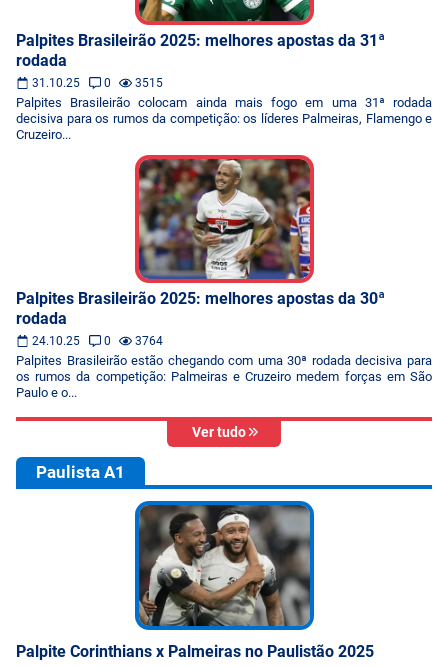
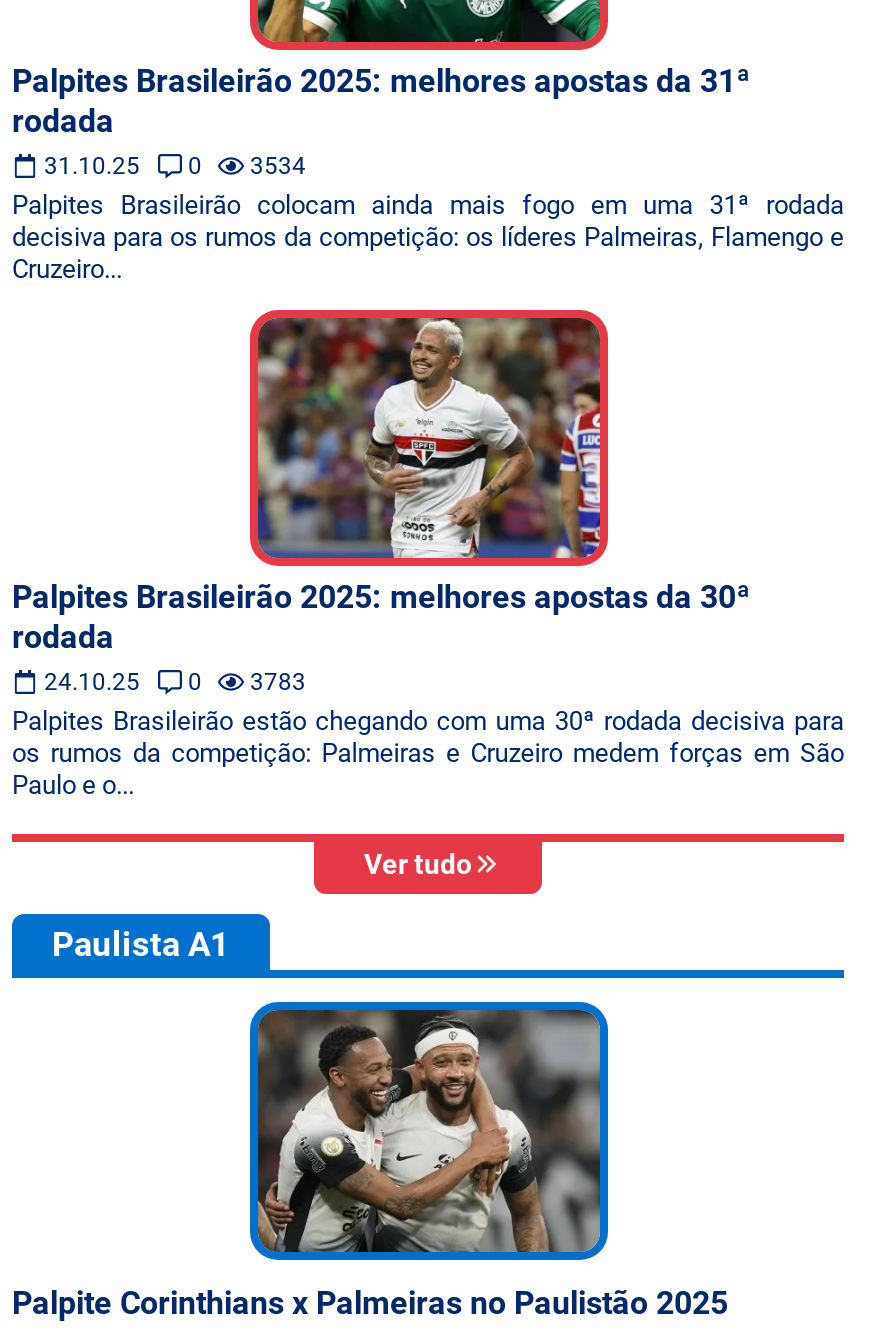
[32,76,163,90] 31.10.25 0 3515 -> [44,152,306,180] 31.10.25 0 3534
[32,334,163,348] 24.10.25 0 3764 -> [44,669,306,697] 24.10.25 0 3783

